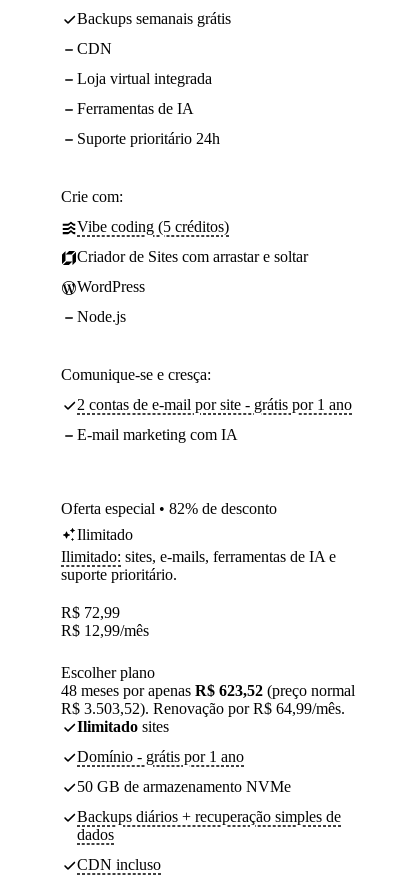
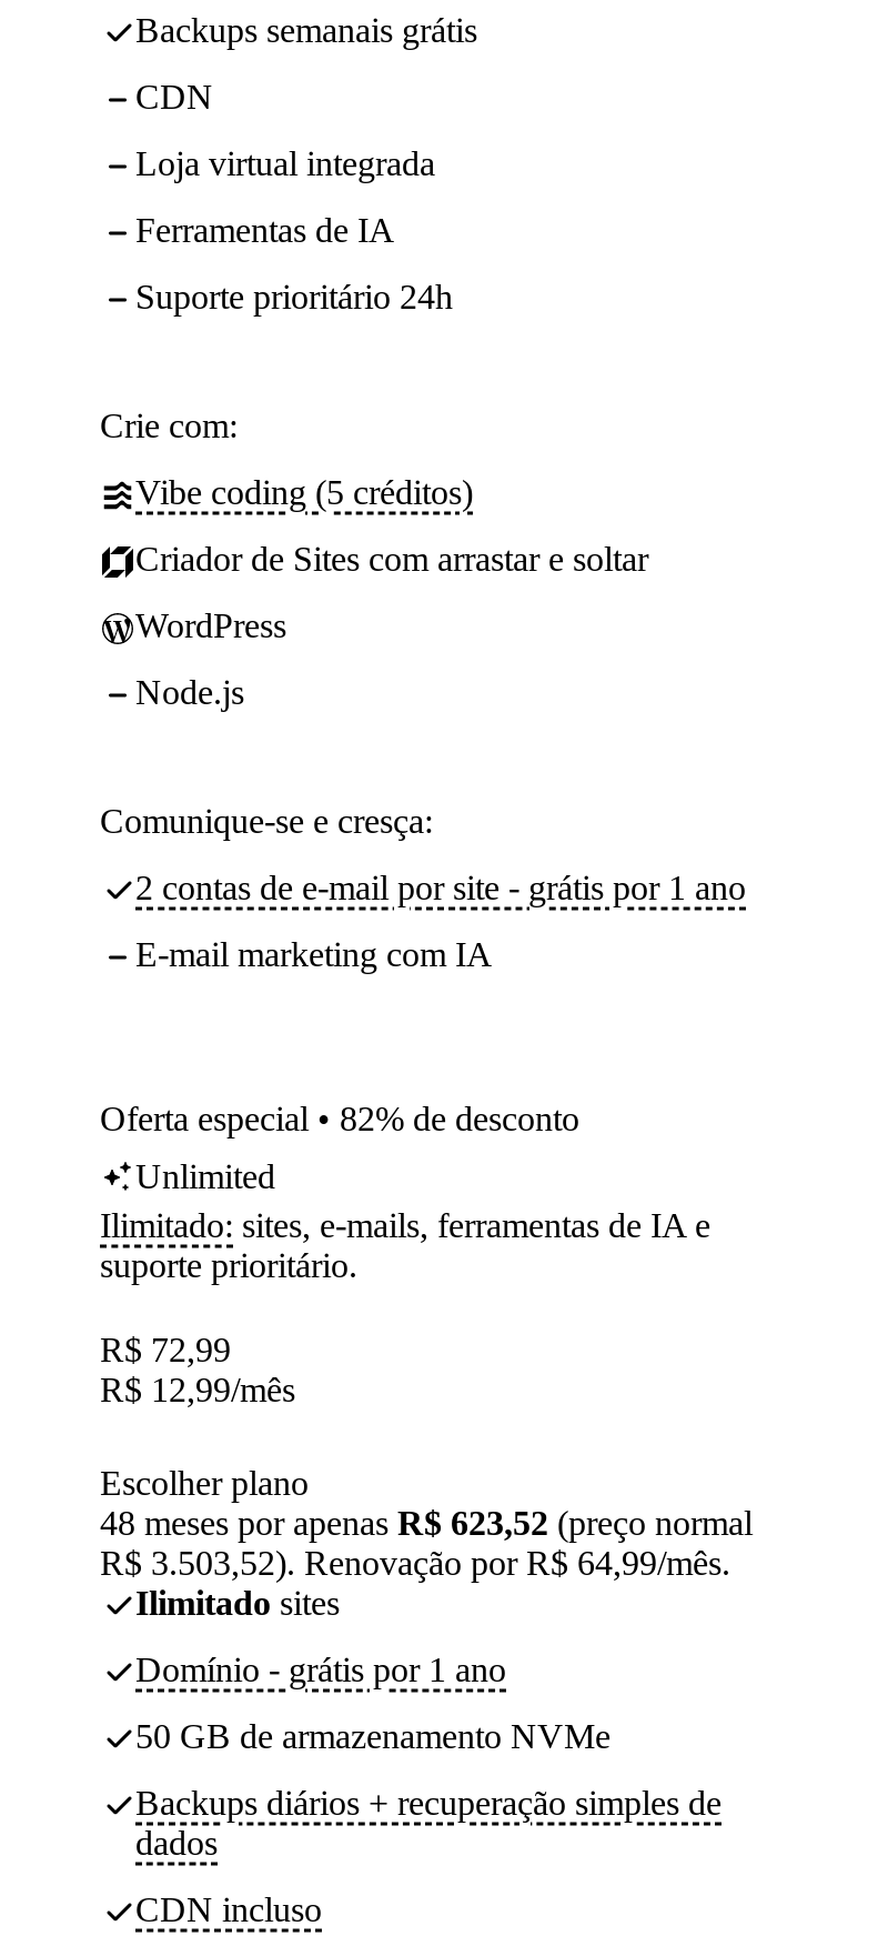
[77,526,133,543] Ilimitado -> [135,1158,275,1196] Unlimited

